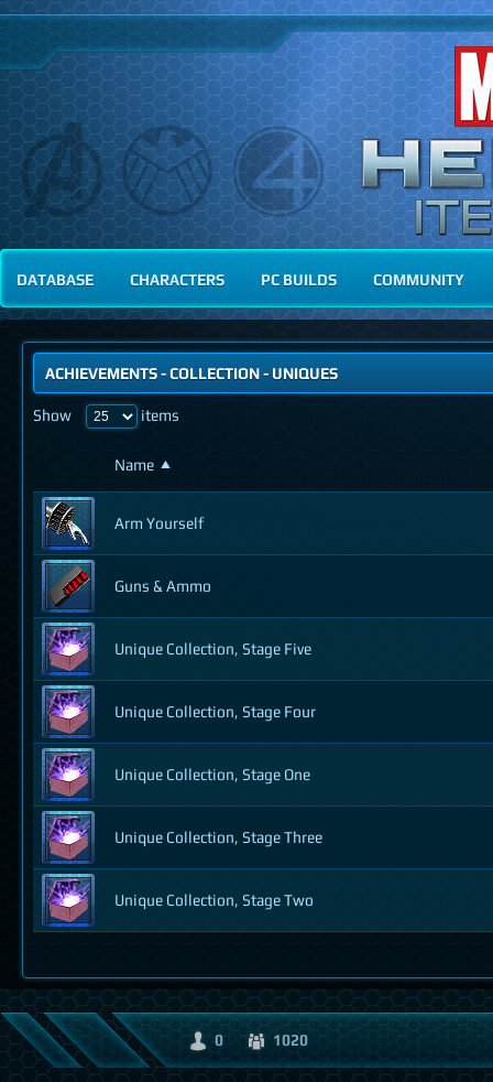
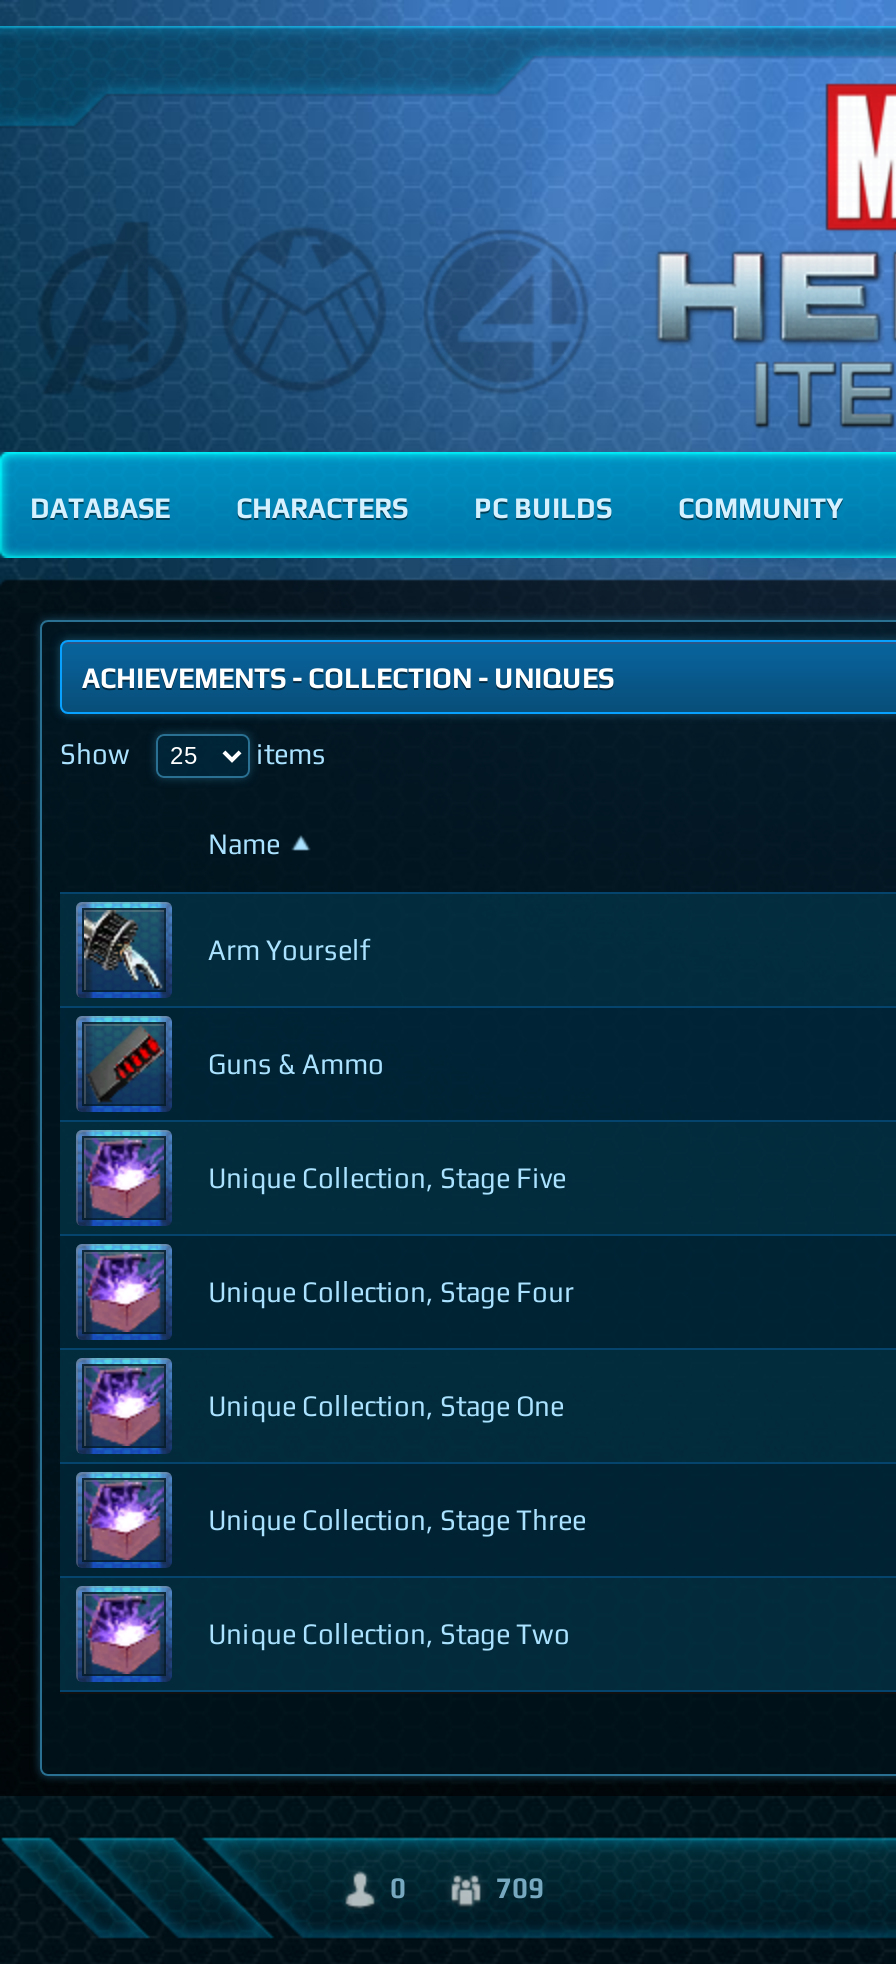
[273,1030,308,1048] 1020 -> [496,1869,544,1903] 709

